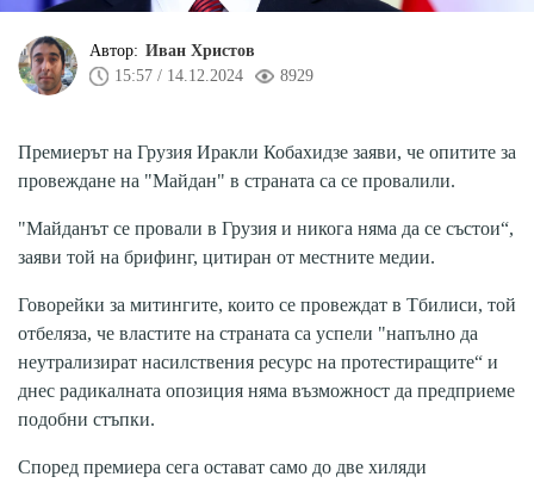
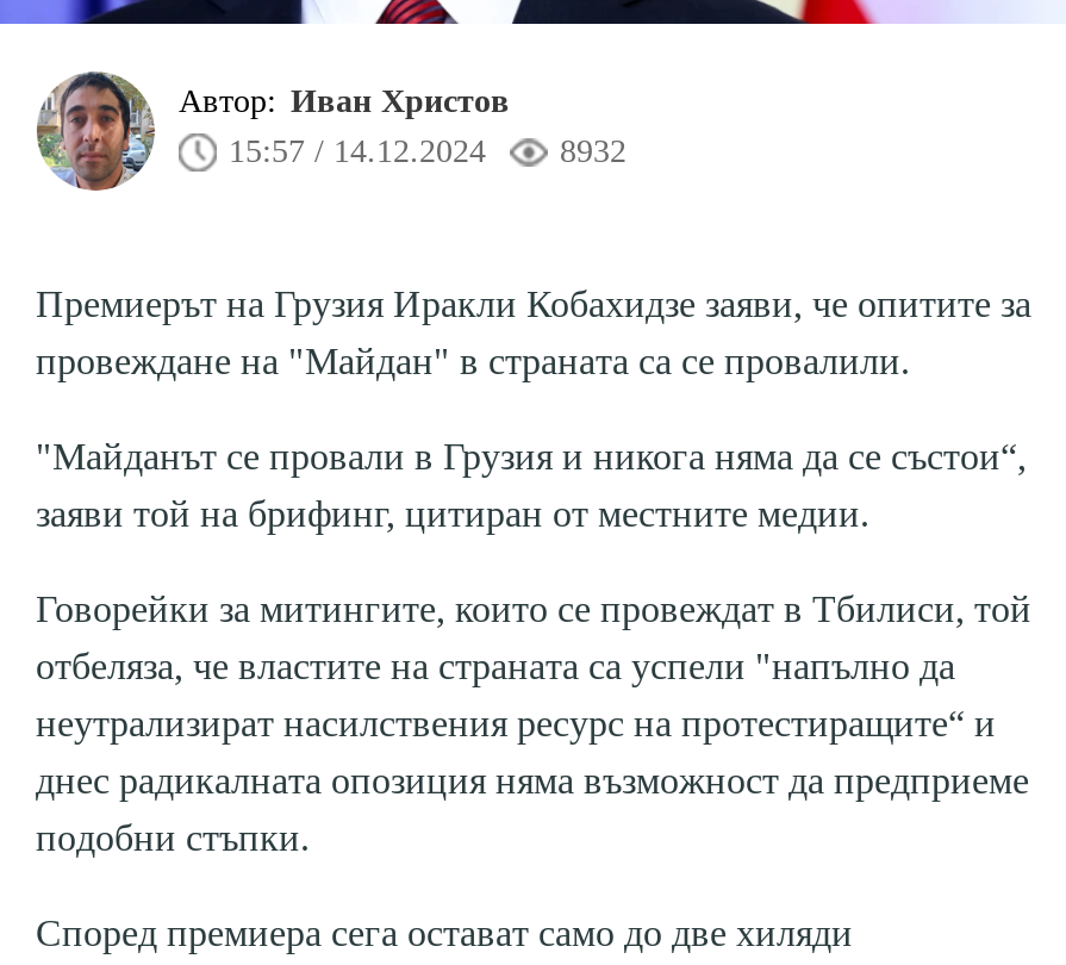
[280,67,313,85] 8929 -> [560,133,626,169] 8932

